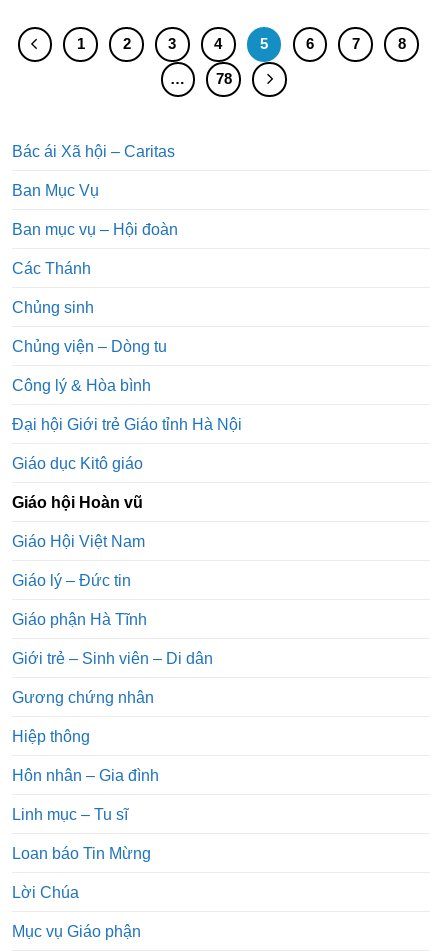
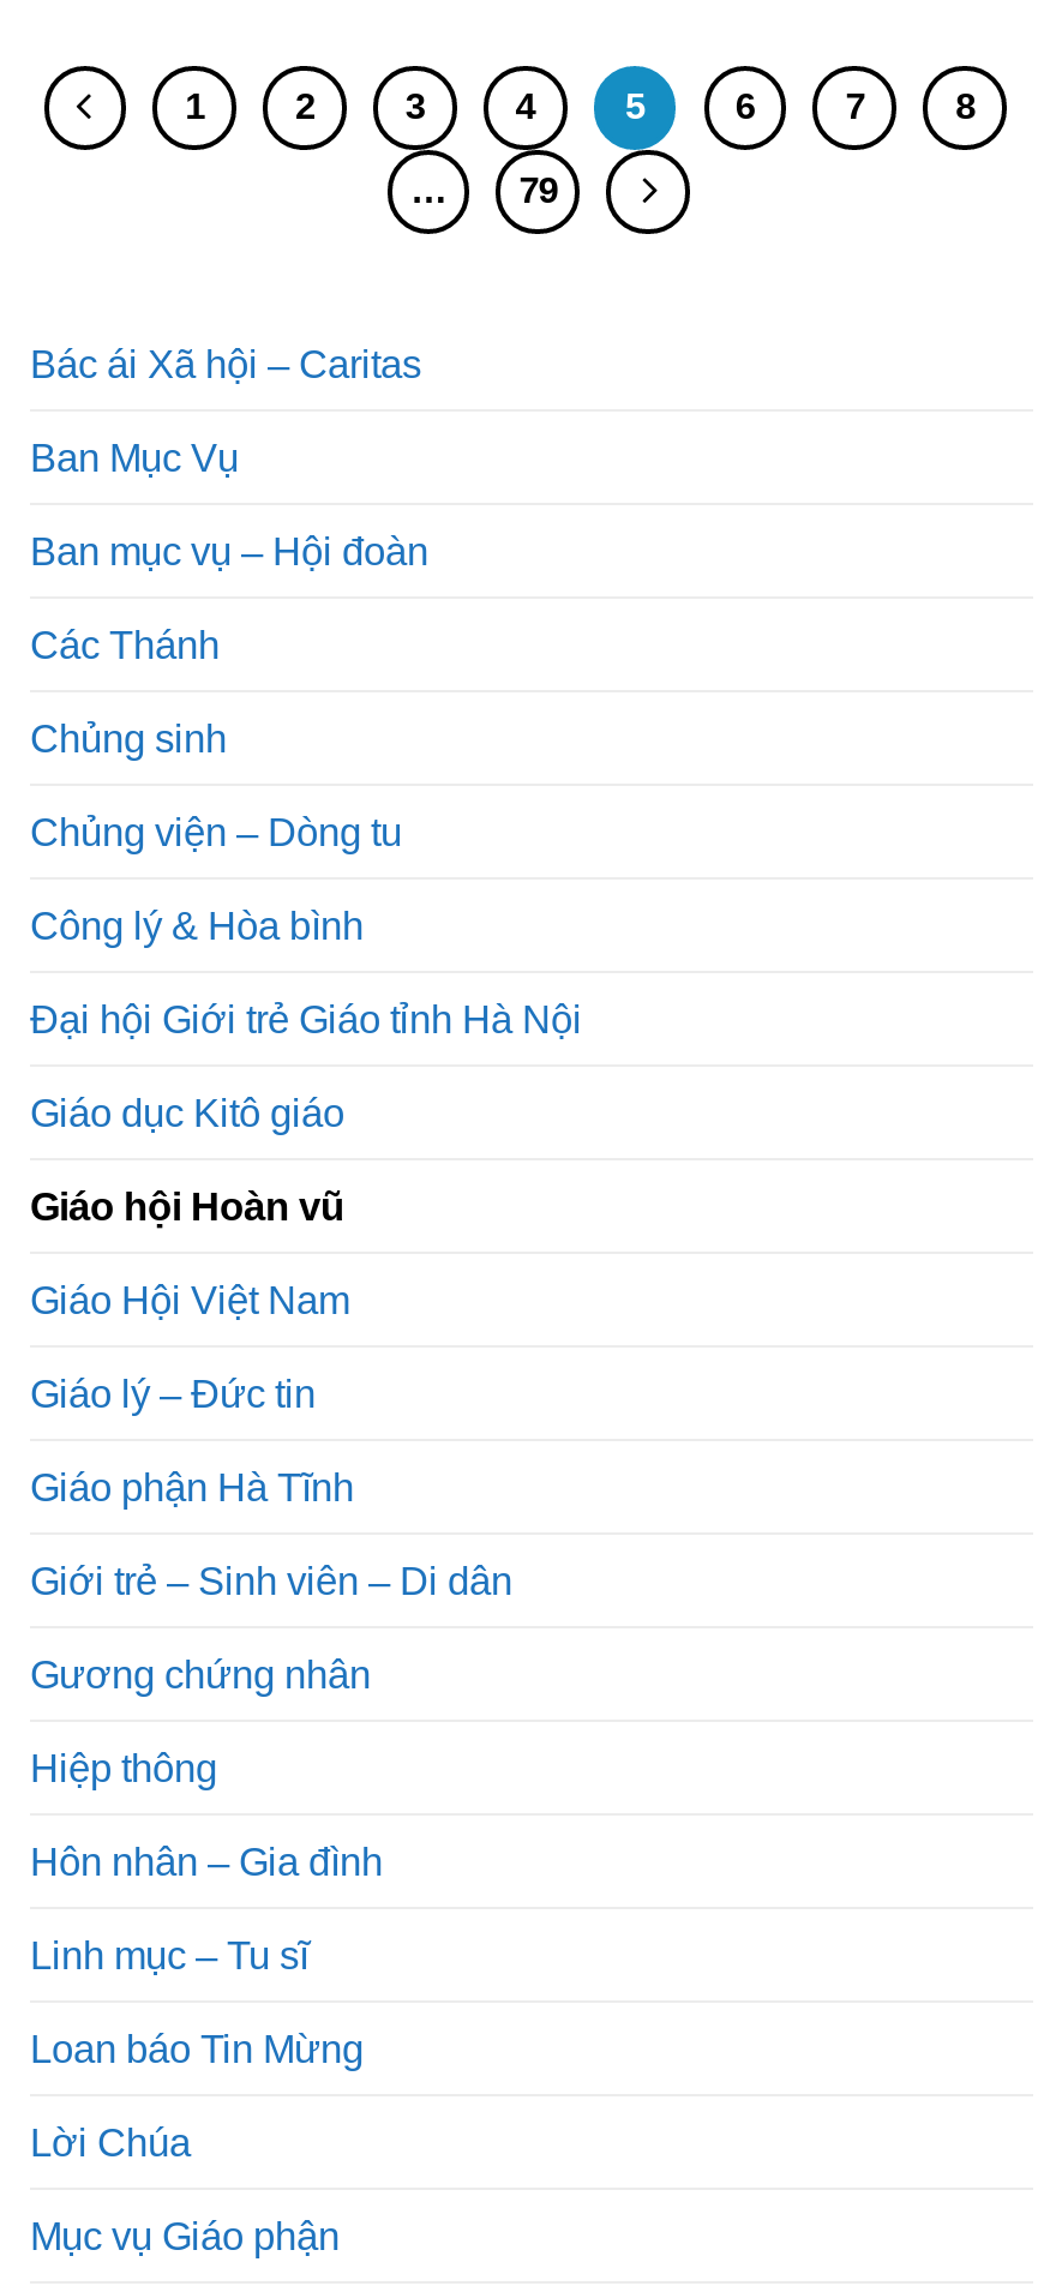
[216,70,232,87] 78 -> [519,169,558,210] 79

